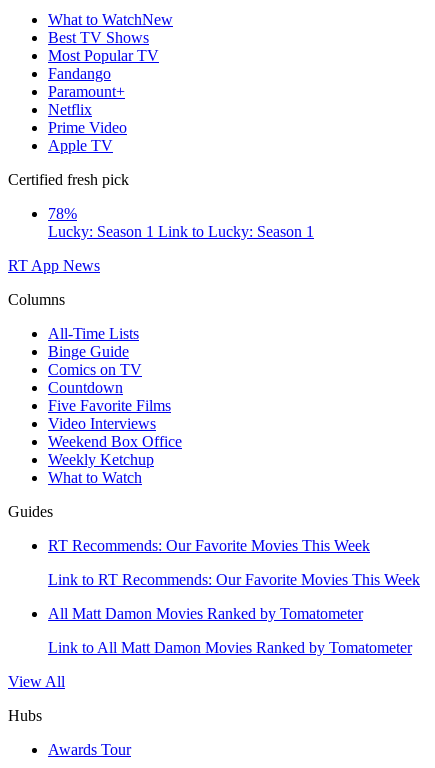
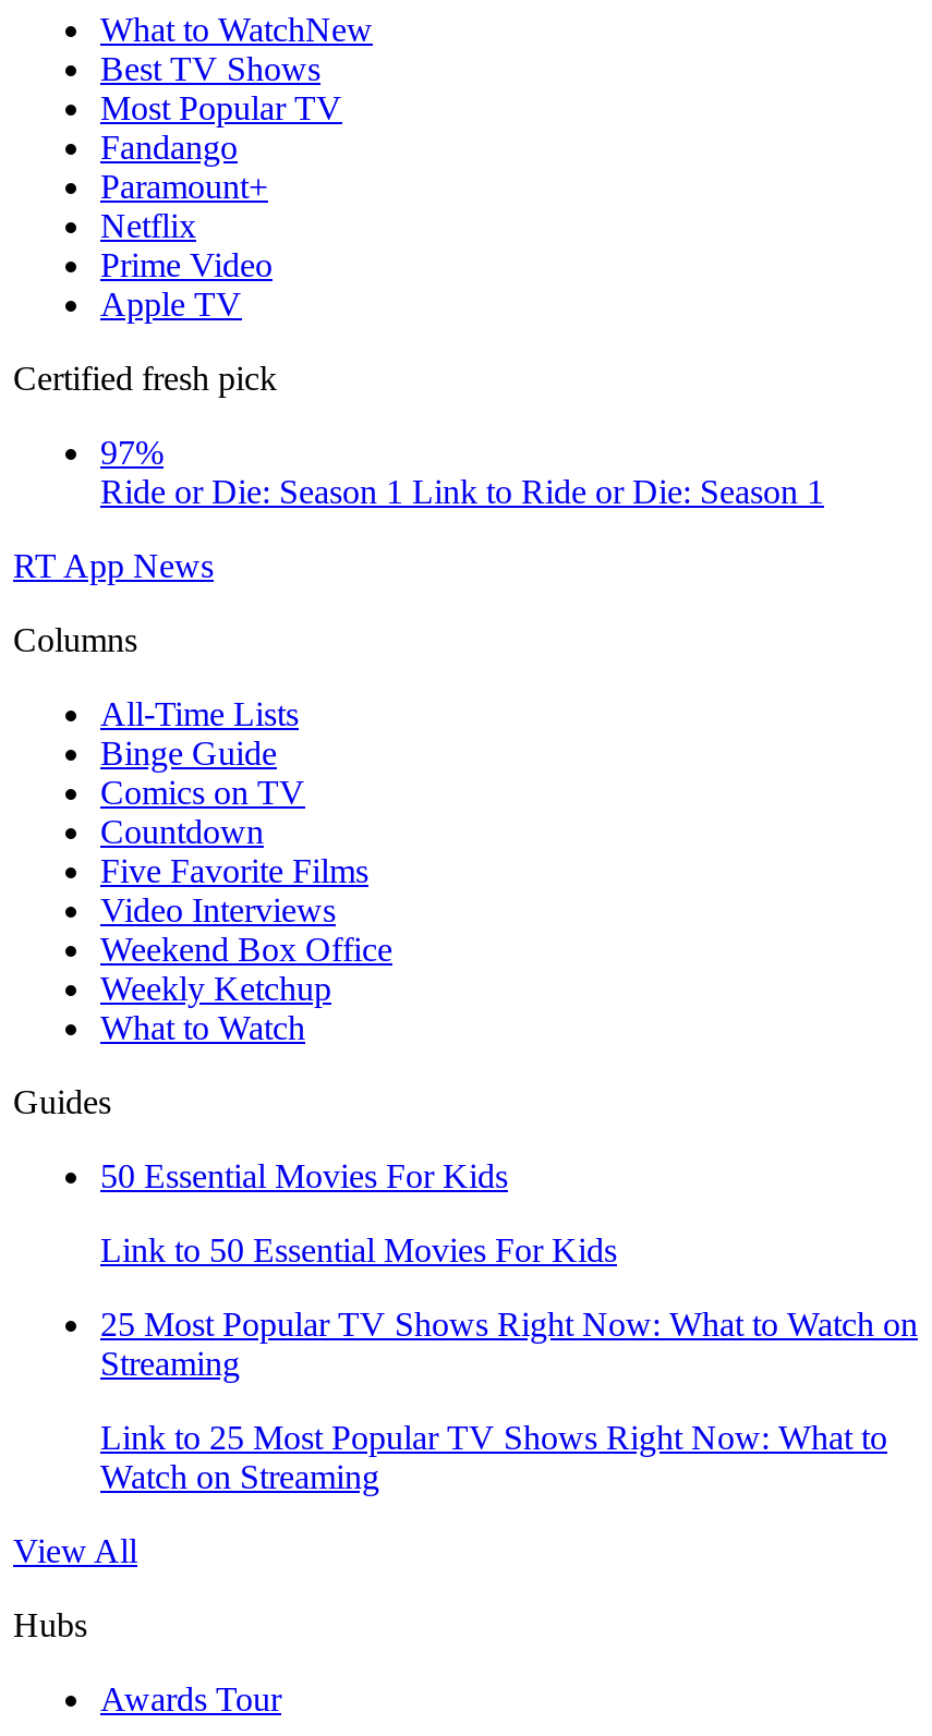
[48,205,314,240] 78% | Lucky: Season 1 Link to Lucky: Season 1 -> [100,434,824,510] 97% | Ride or Die: Season 1 Link to Ride or Die: Season 1
[48,537,370,554] RT Recommends: Our Favorite Movies This Week -> [100,1157,508,1194] 50 Essential Movies For Kids
[48,571,420,588] Link to RT Recommends: Our Favorite Movies This Week -> [100,1231,617,1268] Link to 50 Essential Movies For Kids
[48,605,363,622] All Matt Damon Movies Ranked by Tomatometer -> [100,1306,918,1382] 25 Most Popular TV Shows Right Now: What to Watch on | Streaming
[48,639,412,656] Link to All Matt Damon Movies Ranked by Tomatometer -> [100,1419,887,1495] Link to 25 Most Popular TV Shows Right Now: What to | Watch on Streaming

